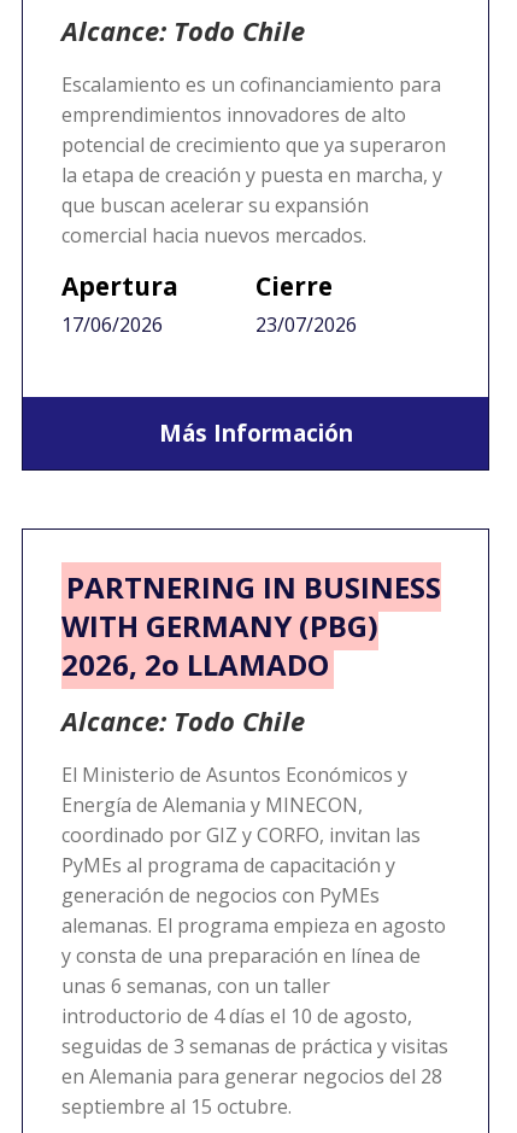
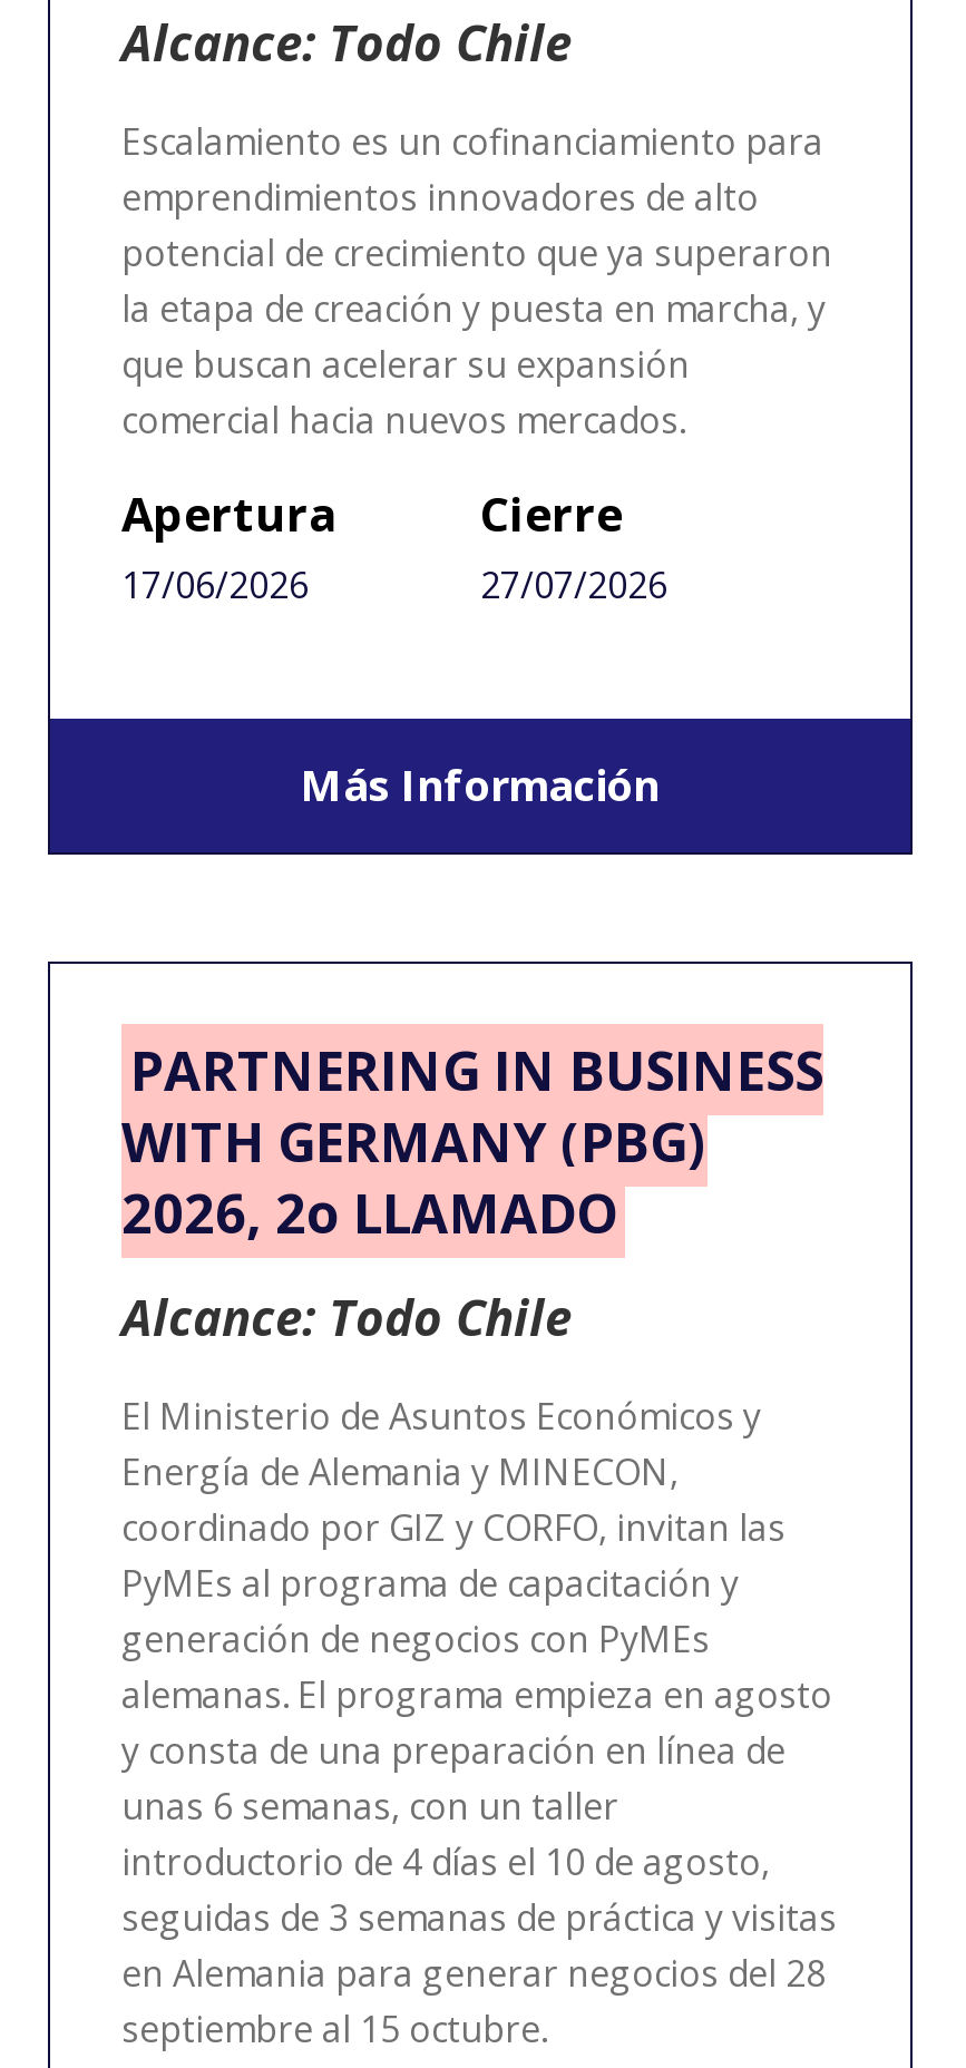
[255,312,357,338] 23/07/2026 -> [480,561,667,610] 27/07/2026

